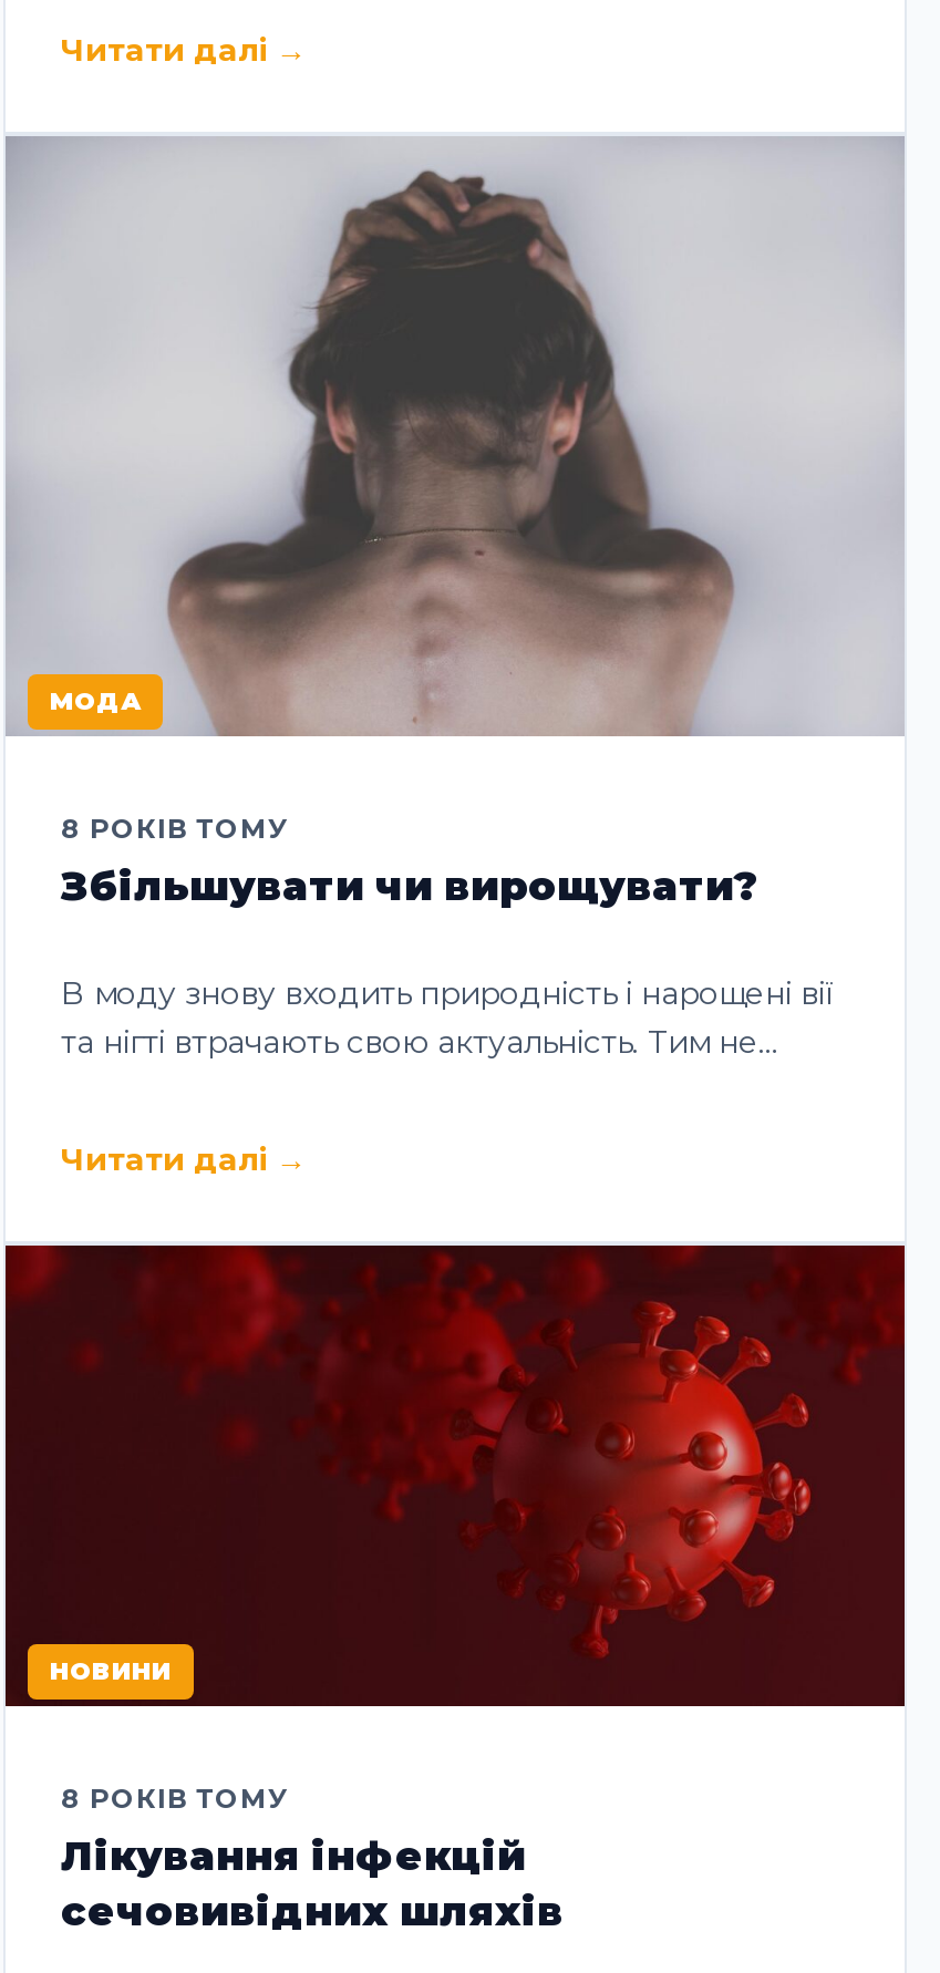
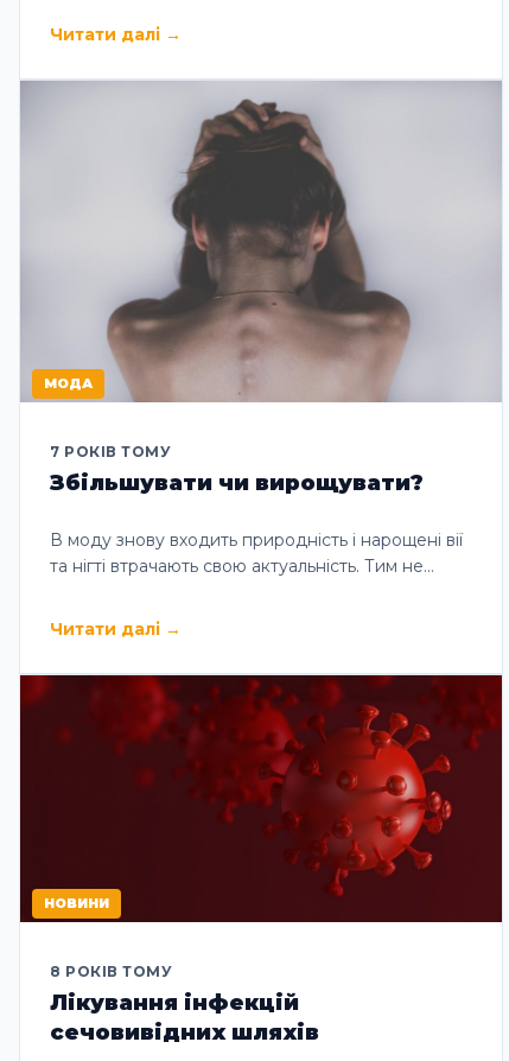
[61,811,289,844] 8 РОКІВ ТОМУ -> [50,442,171,460] 7 РОКІВ ТОМУ

